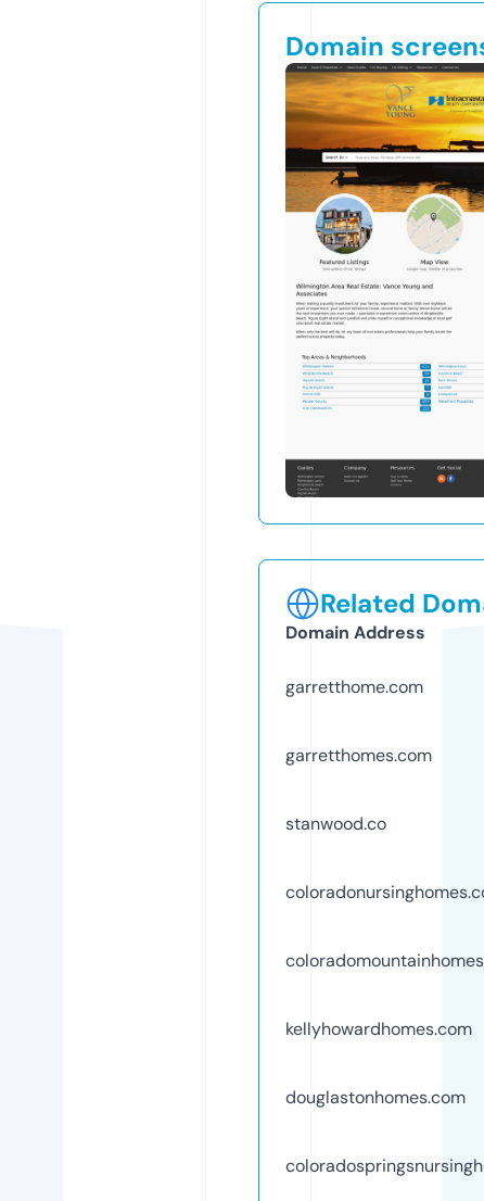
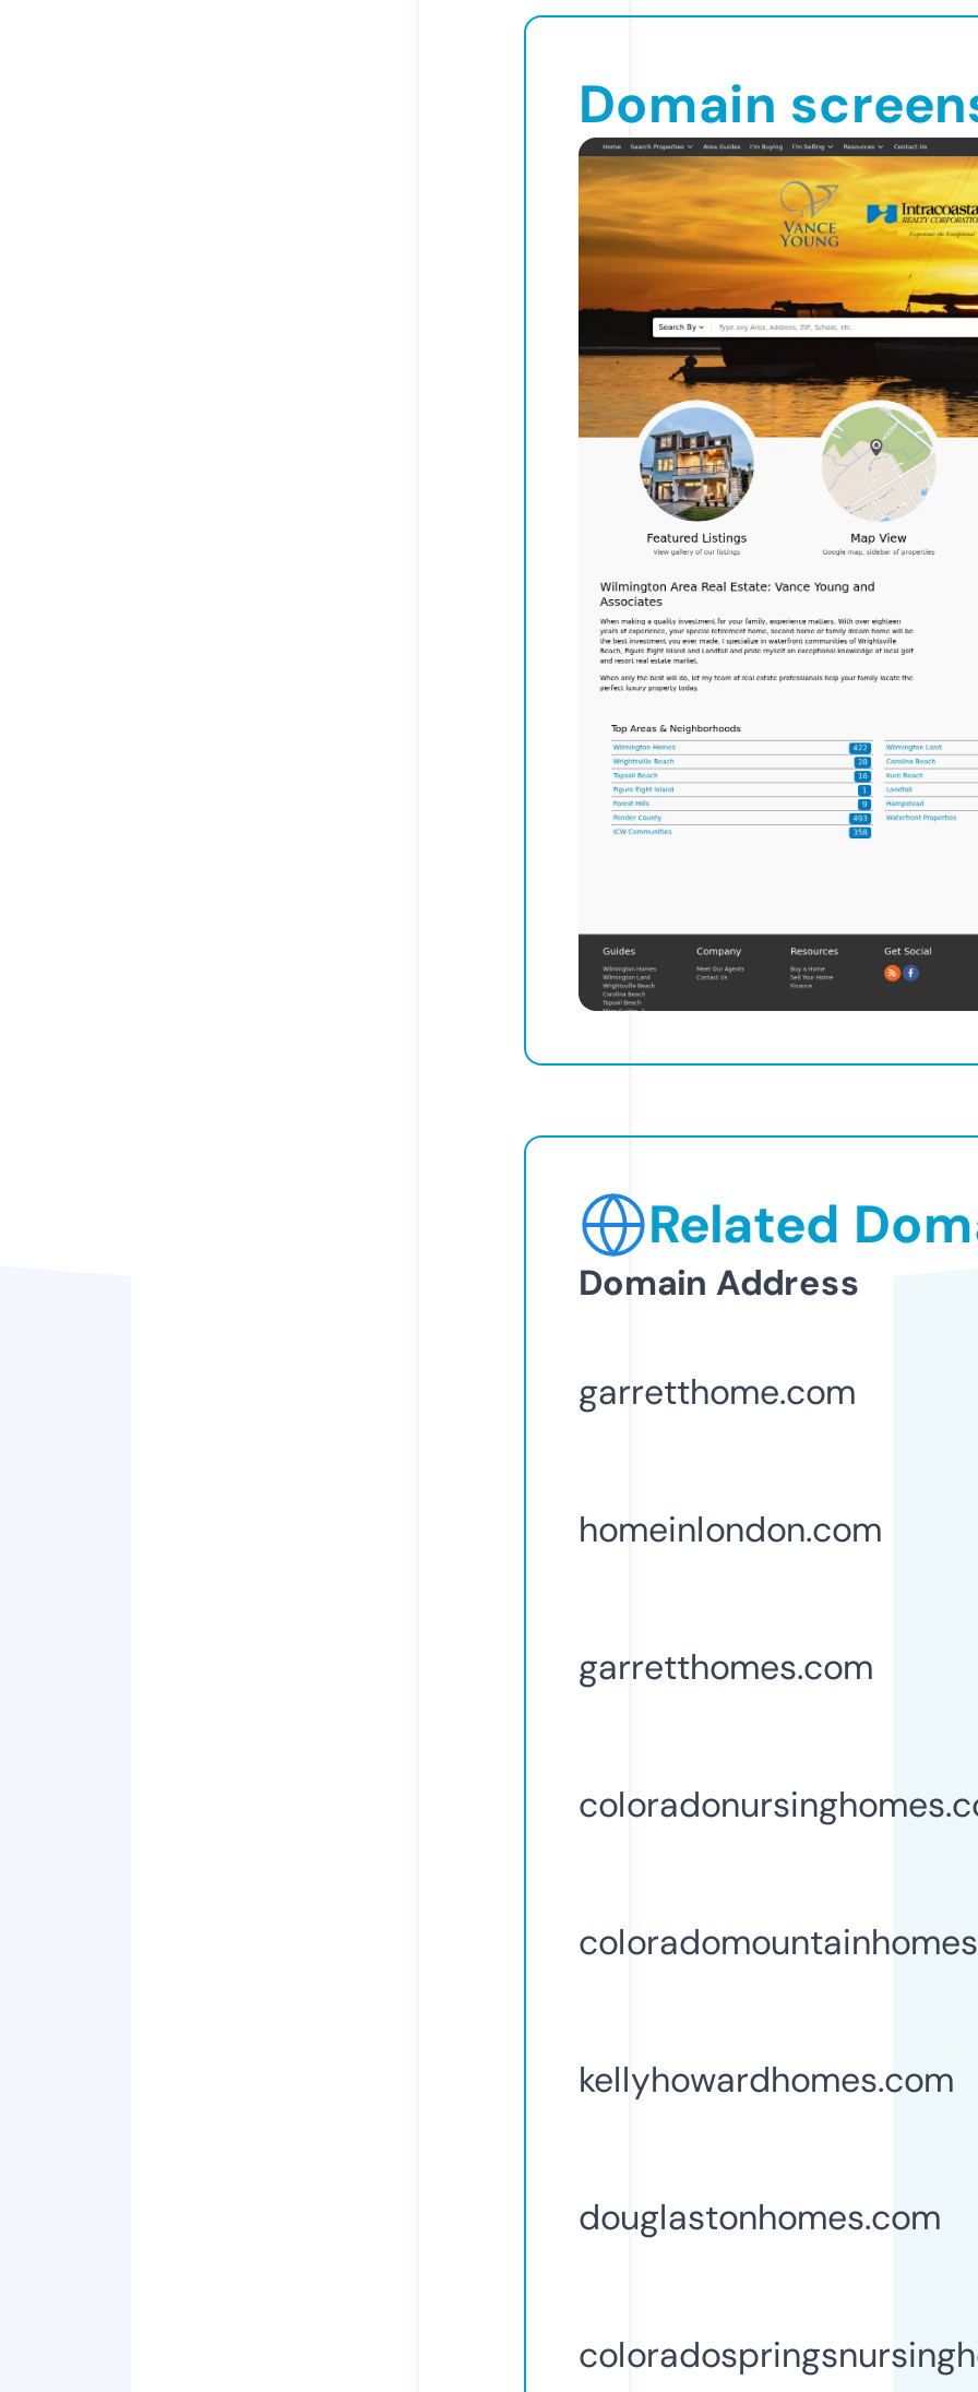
none -> [579,1506,882,1552] homeinlondon.com
moved [285,744,432,766] -> [579,1644,873,1690]: garretthomes.com
[285,812,386,835] stanwood.co -> none

